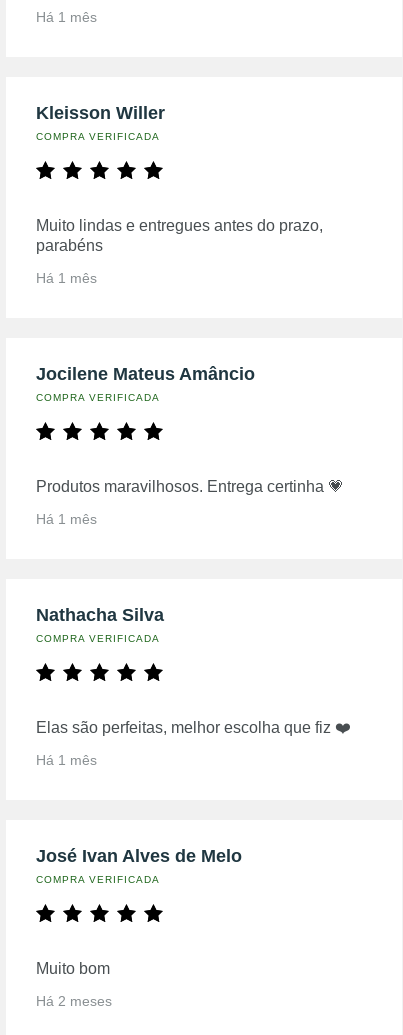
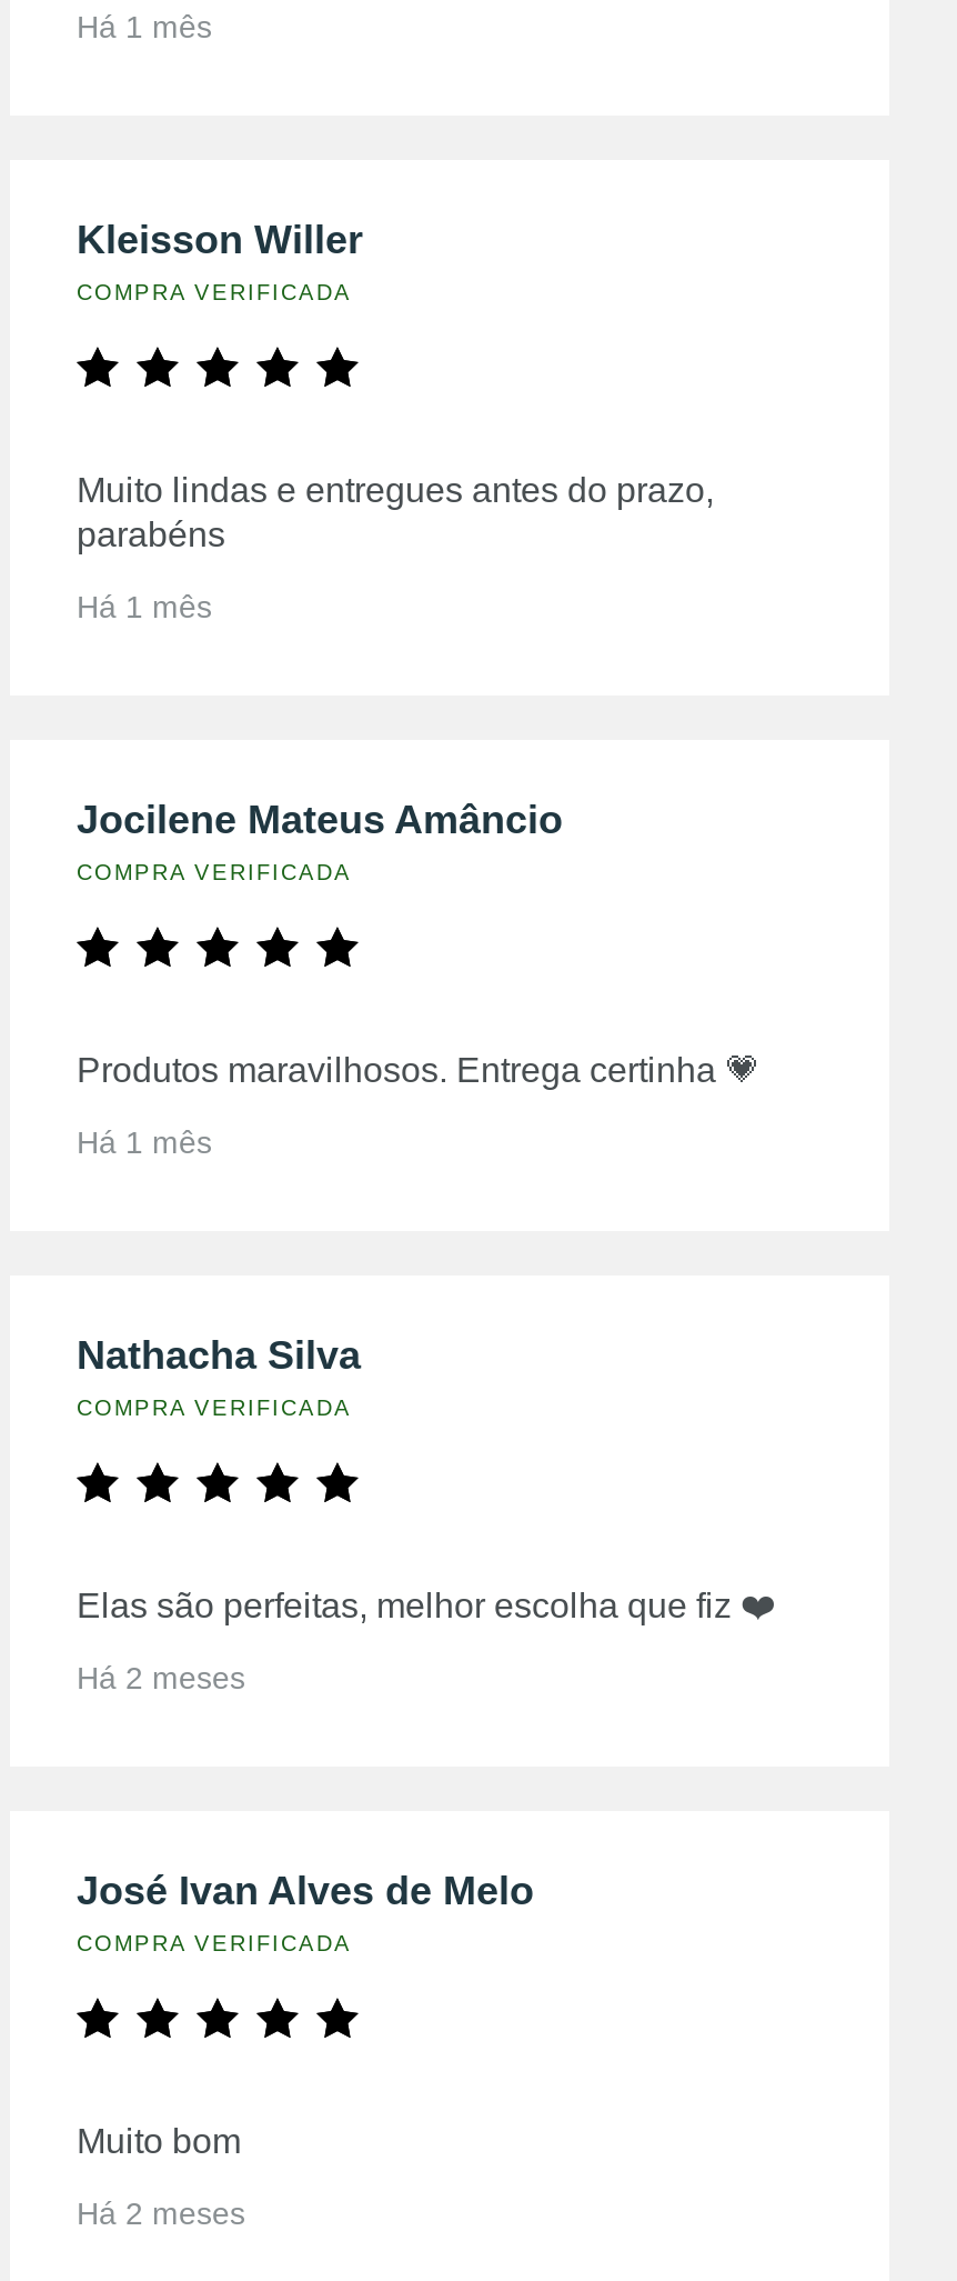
[36,752,97,768] Há 1 mês -> [77,1661,245,1696] Há 2 meses

